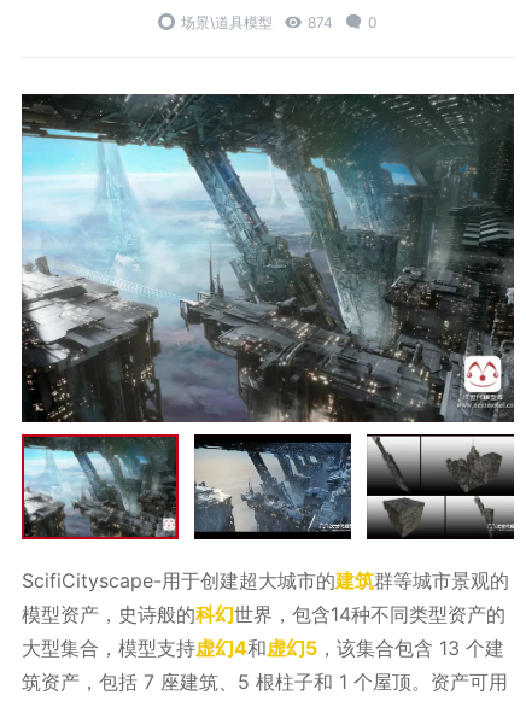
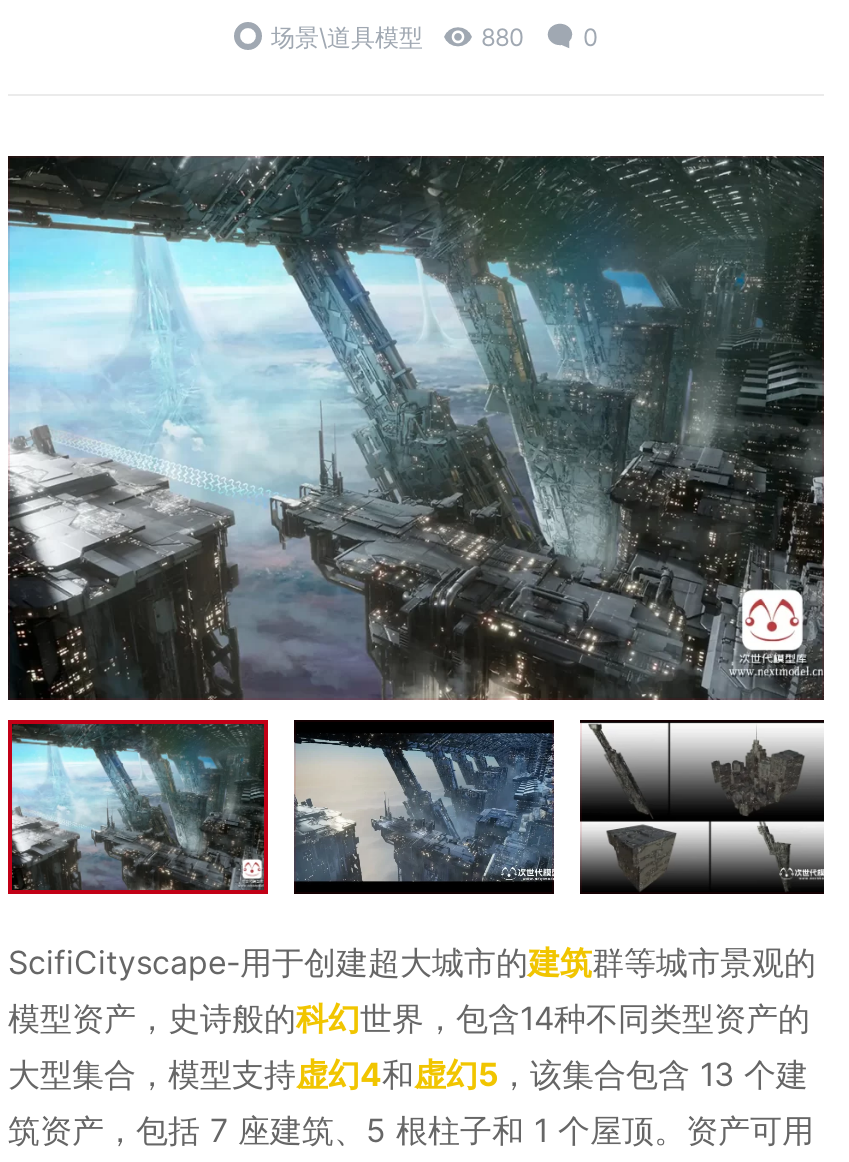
[181,13,378,31] 场景\道具模型 874 0 -> [271,22,599,52] 场景\道具模型 880 0

